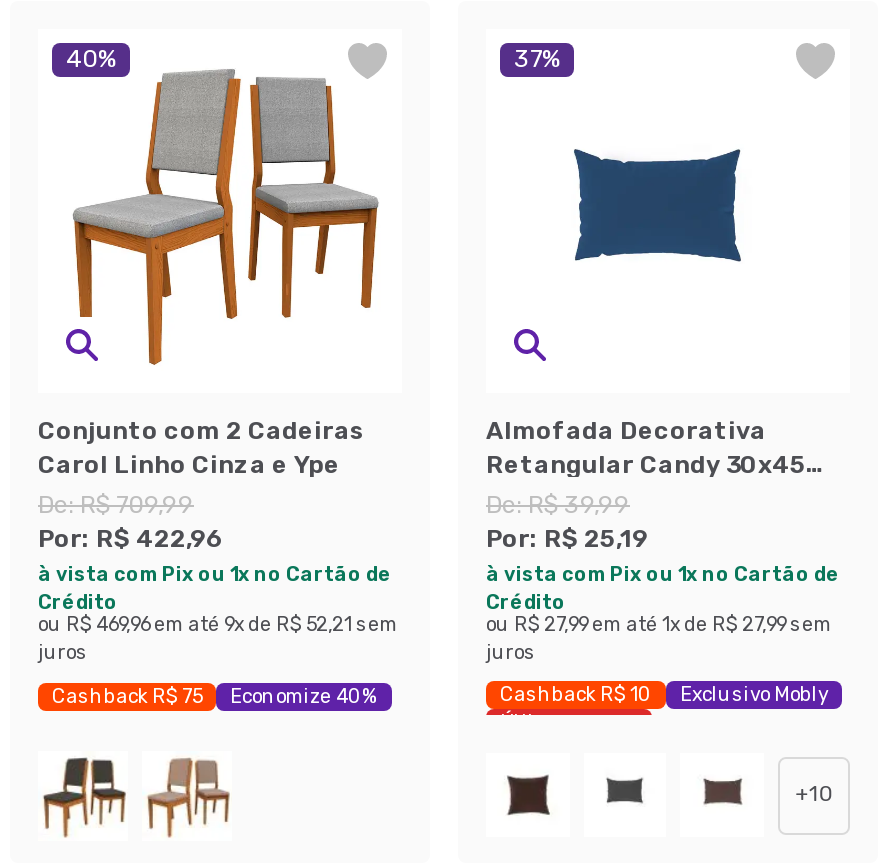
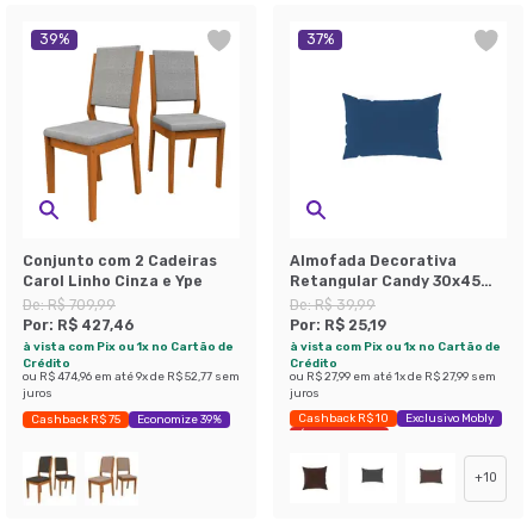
[66,45,116,73] 40% -> [39,31,69,48] 39%
[38,525,224,553] Por: R$ 422,96 -> [23,317,135,334] Por: R$ 427,46
[38,612,398,634] ou R$ 469,96 em até 9x de R$ 52,21 sem -> [23,369,240,382] ou R$ 474,96 em até 9x de R$ 52,77 sem
[52,685,378,707] Cashback R$ 75 Economize 40% -> [31,413,222,426] Cashback R$ 75 Economize 39%

